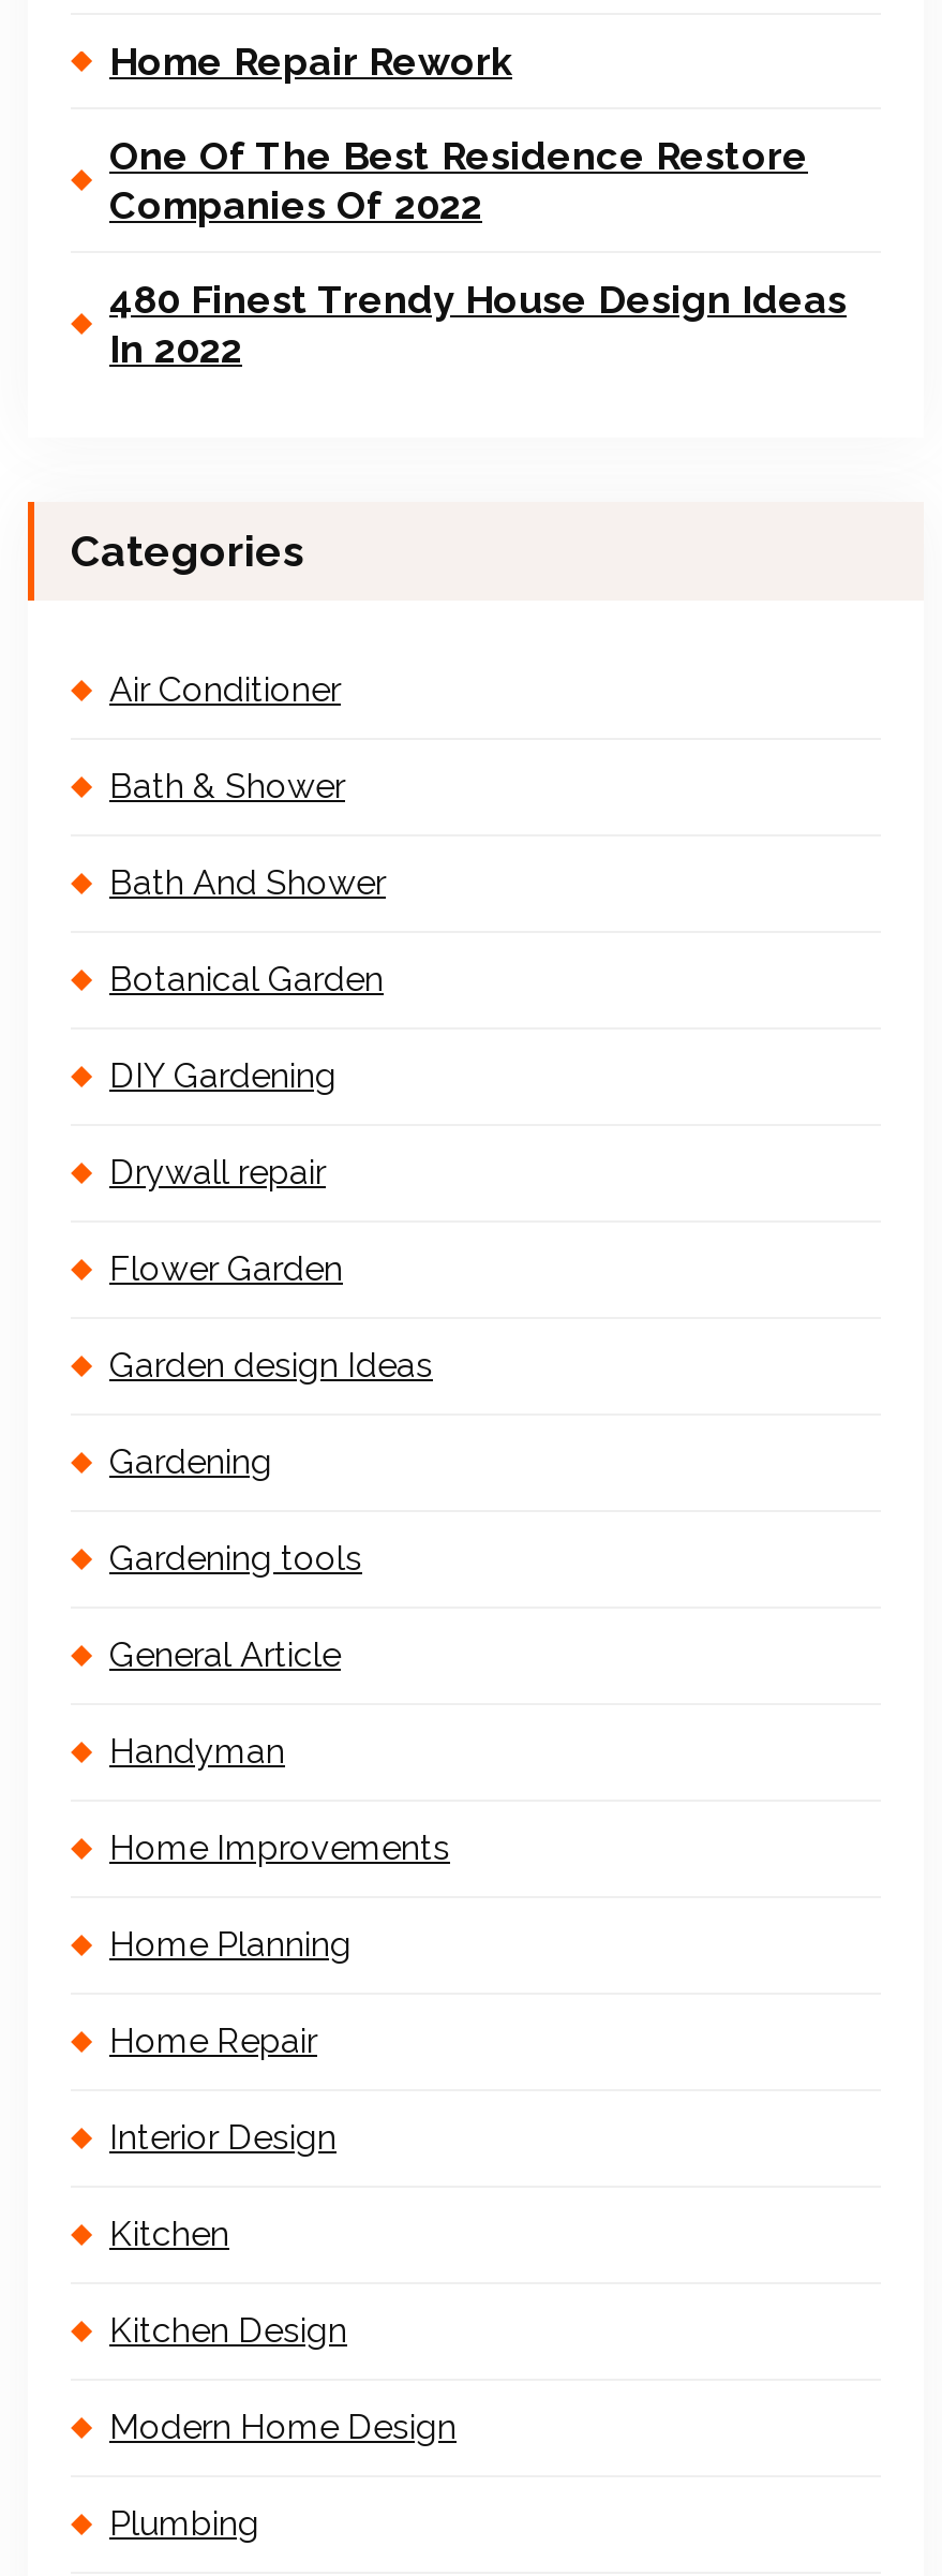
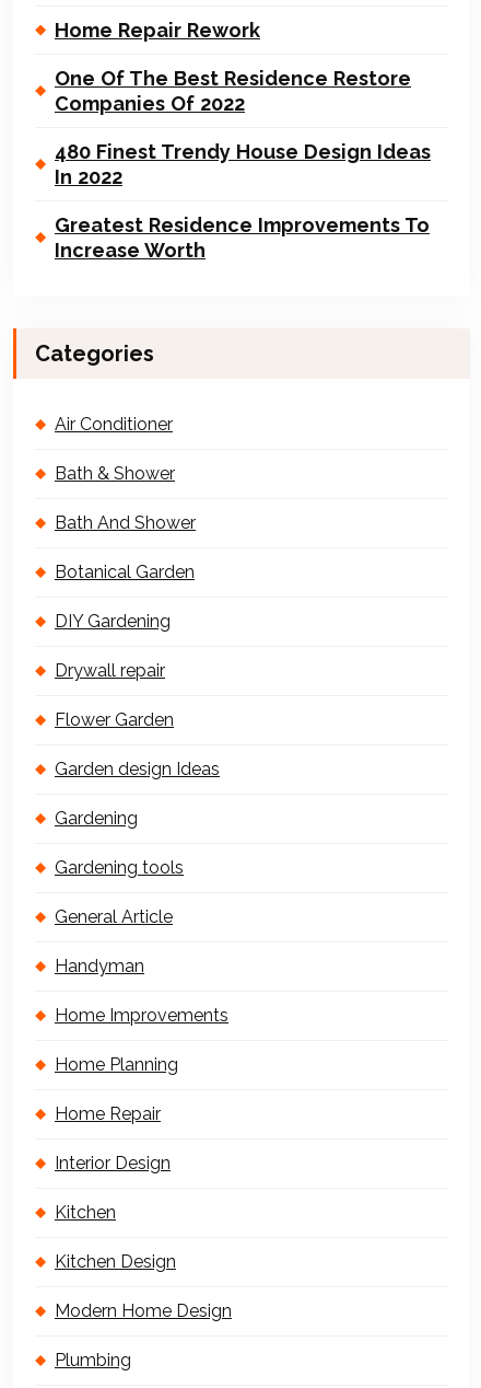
none -> [55,213,430,262] Greatest Residence Improvements To | Increase Worth

